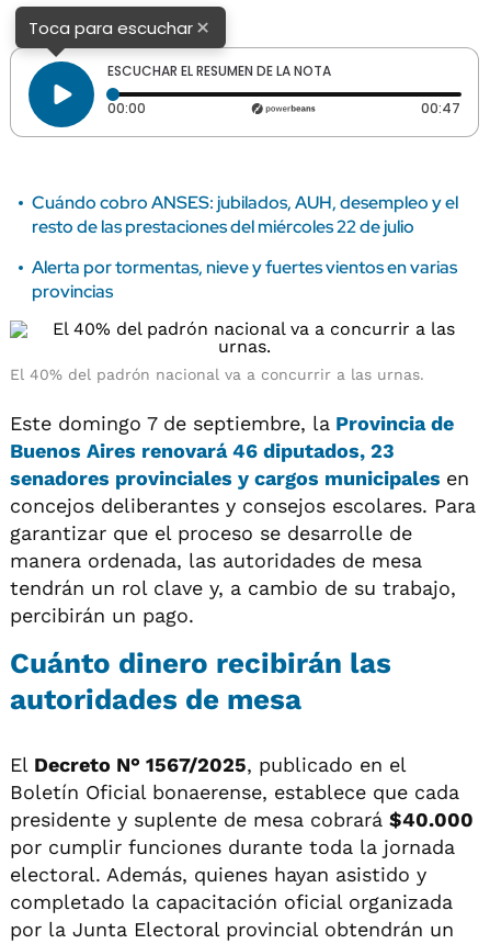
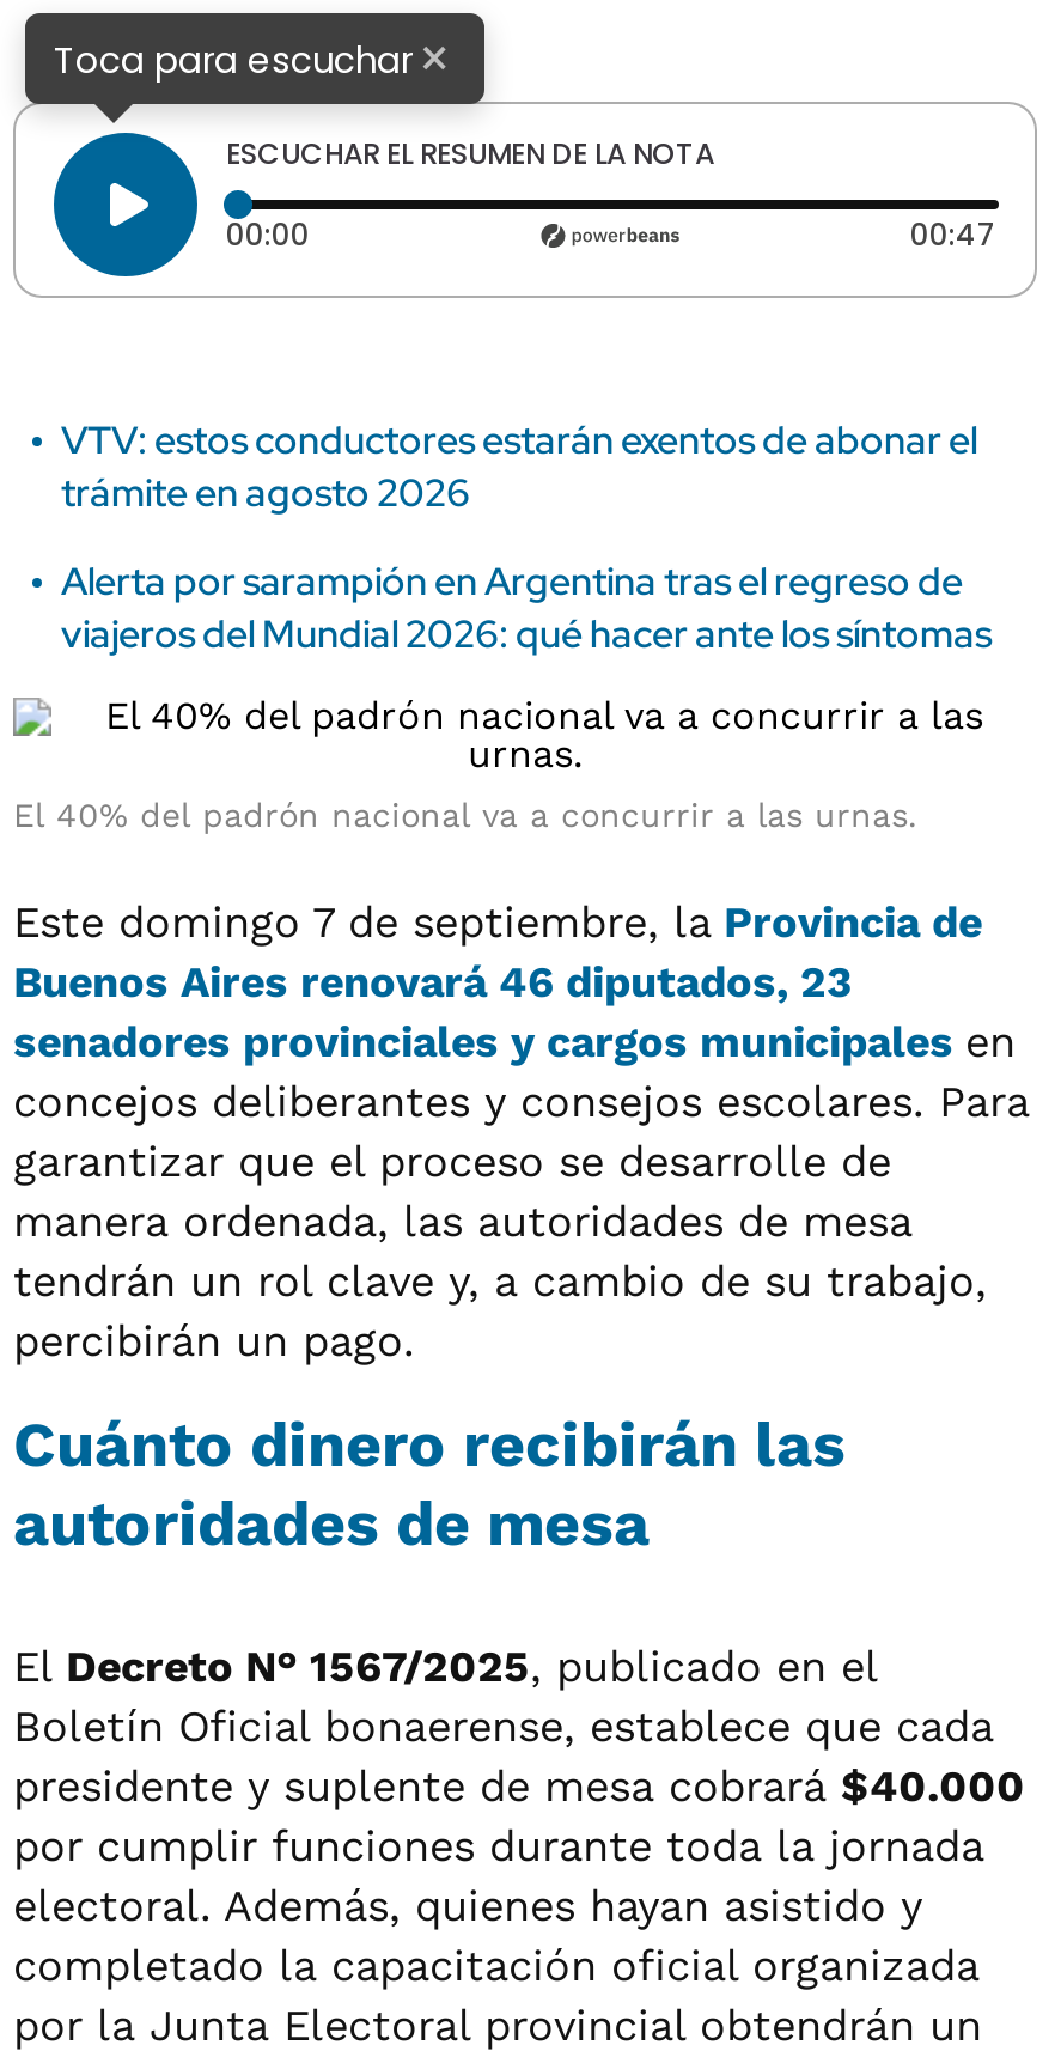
[32,191,458,238] Cuándo cobro ANSES: jubilados, AUH, desempleo y el | resto de las prestaciones del miércoles 22 de julio -> [61,415,977,518] VTV: estos conductores estarán exentos de abonar el | trámite en agosto 2026
[32,256,457,303] Alerta por tormentas, nieve y fuertes vientos en varias | provincias -> [61,556,992,659] Alerta por sarampión en Argentina tras el regreso de | viajeros del Mundial 2026: qué hacer ante los síntomas

